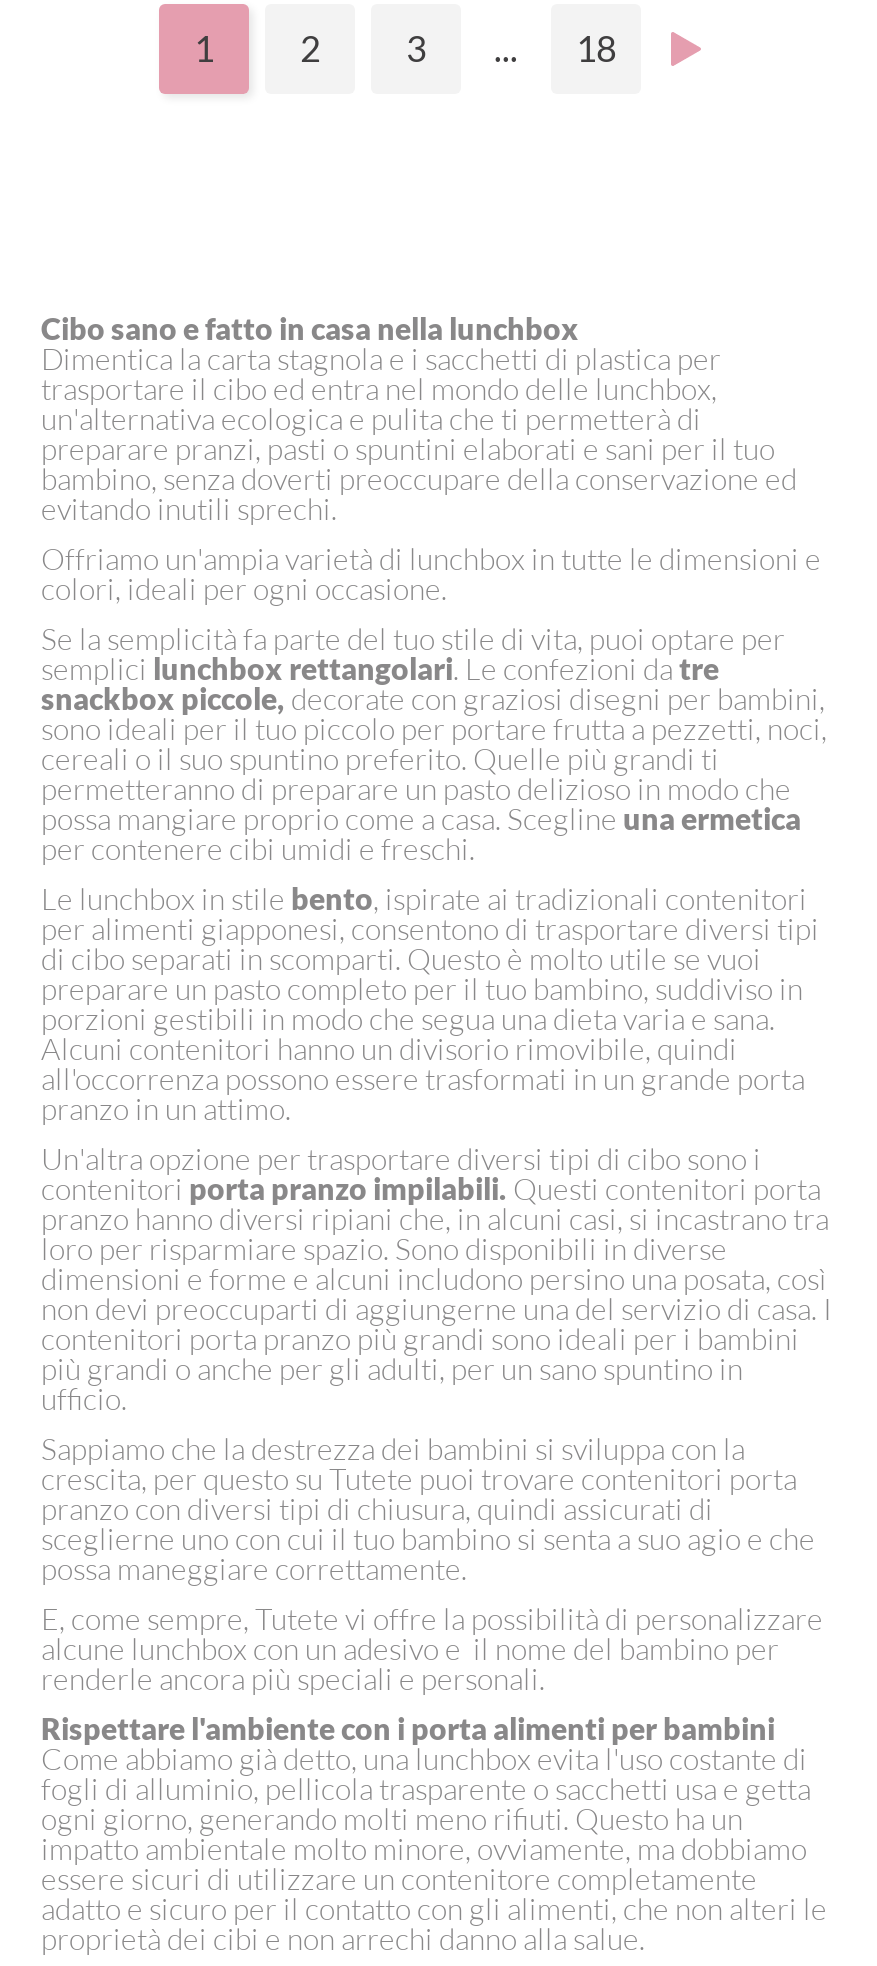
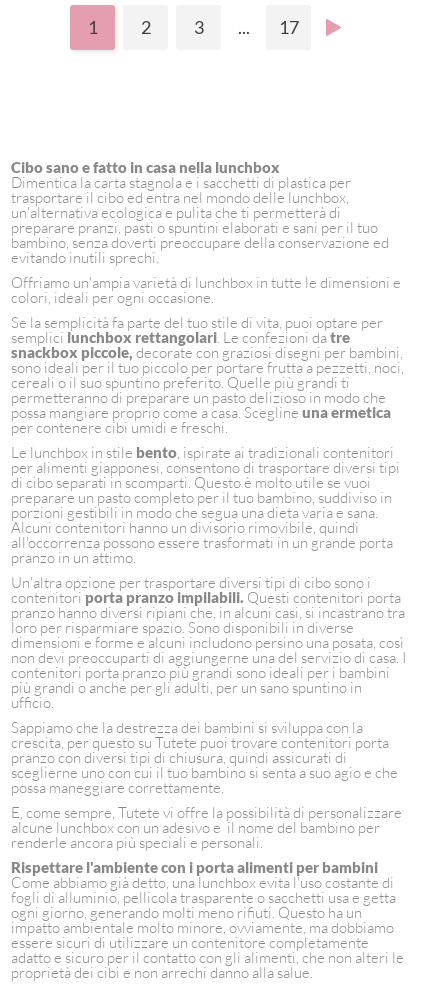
[576,27,616,71] 18 -> [278,16,298,38] 17

